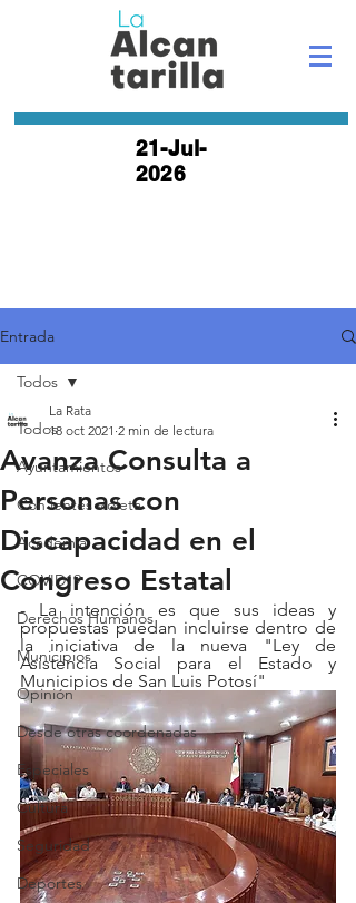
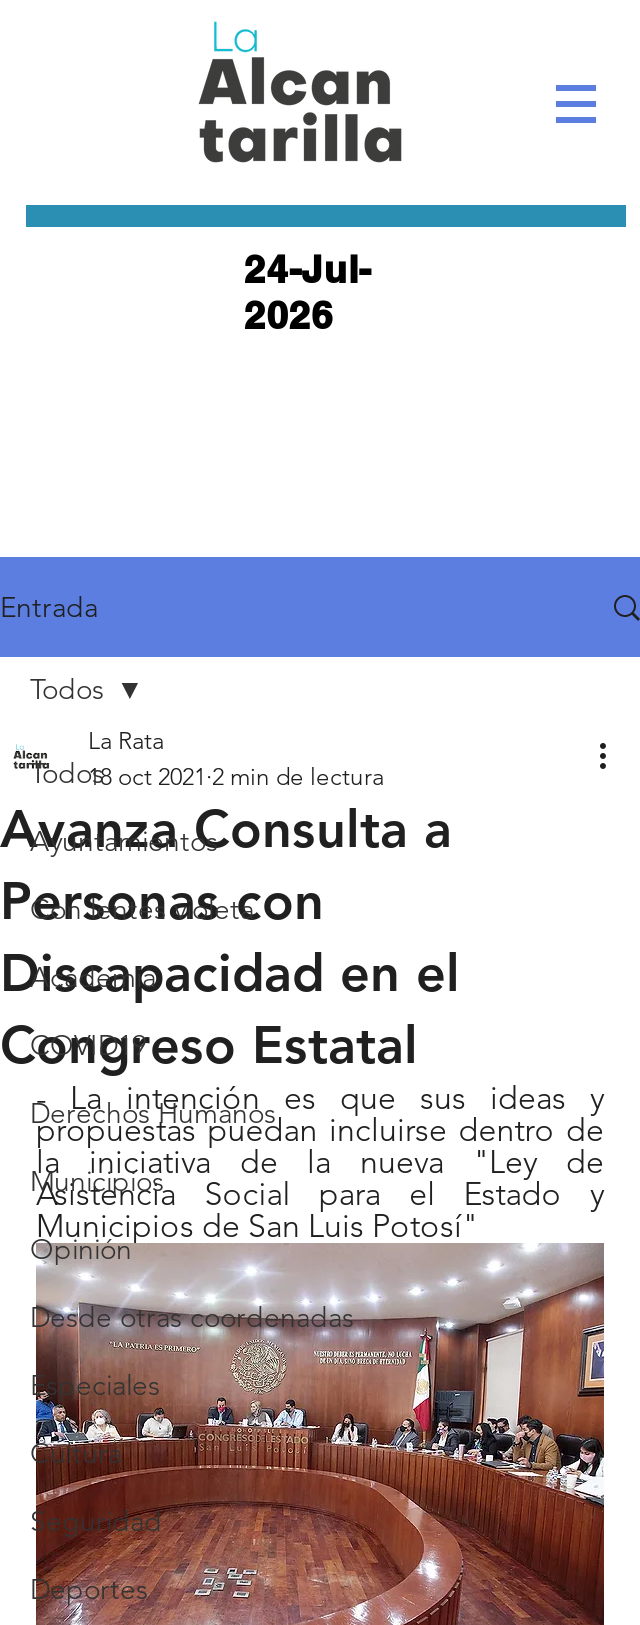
[136,136,206,160] 21-Jul- -> [244,247,371,291] 24-Jul-

